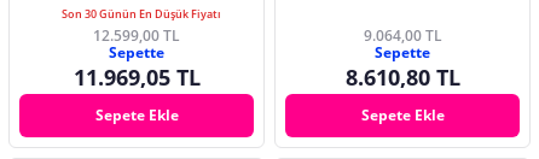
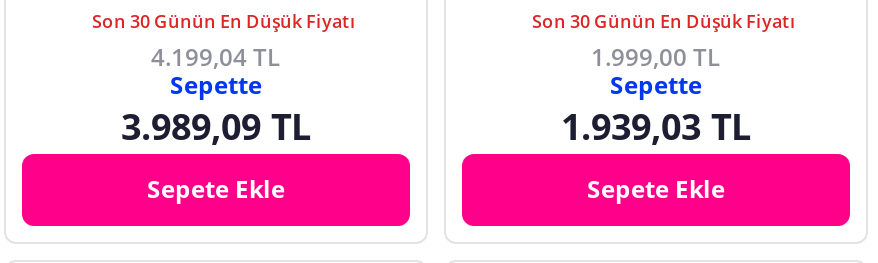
[93,25,180,46] 12.599,00 TL -> [151,41,281,75] 4.199,04 TL
[363,25,442,46] 9.064,00 TL -> [532,9,796,75] Son 30 Günün En Düşük Fiyatı | 1.999,00 TL
[73,62,200,91] 11.969,05 TL -> [121,103,311,151] 3.989,09 TL
[345,62,460,91] 8.610,80 TL -> [561,103,751,151] 1.939,03 TL

